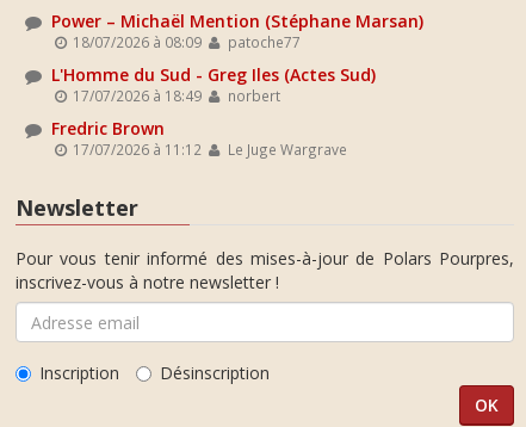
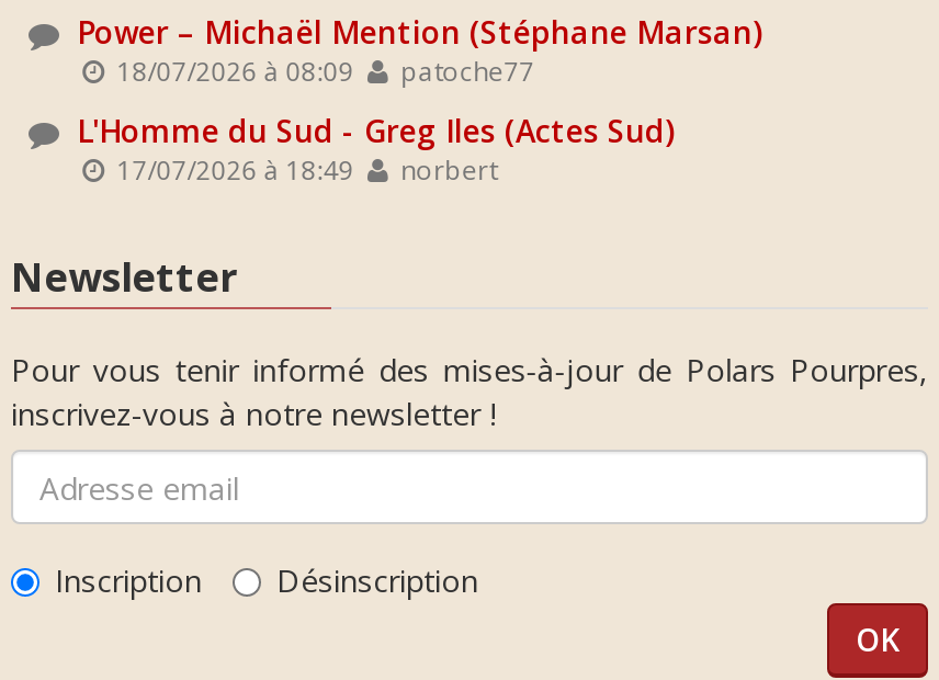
[51,116,347,158] Fredric Brown | 17/07/2026 à 11:12 | Le Juge Wargrave -> none

